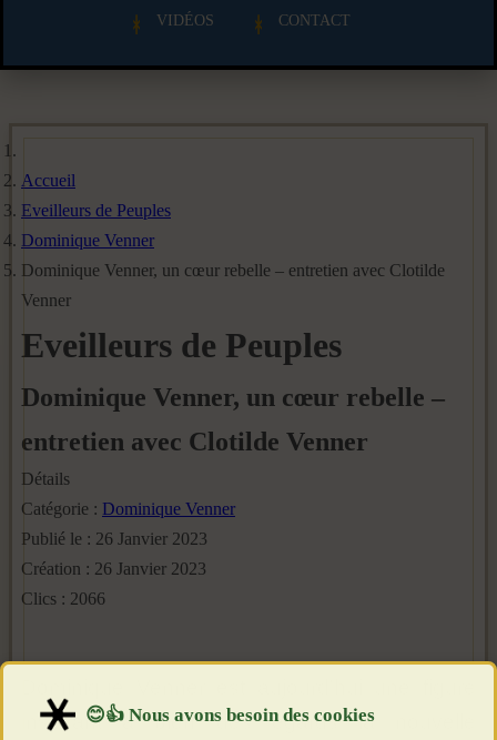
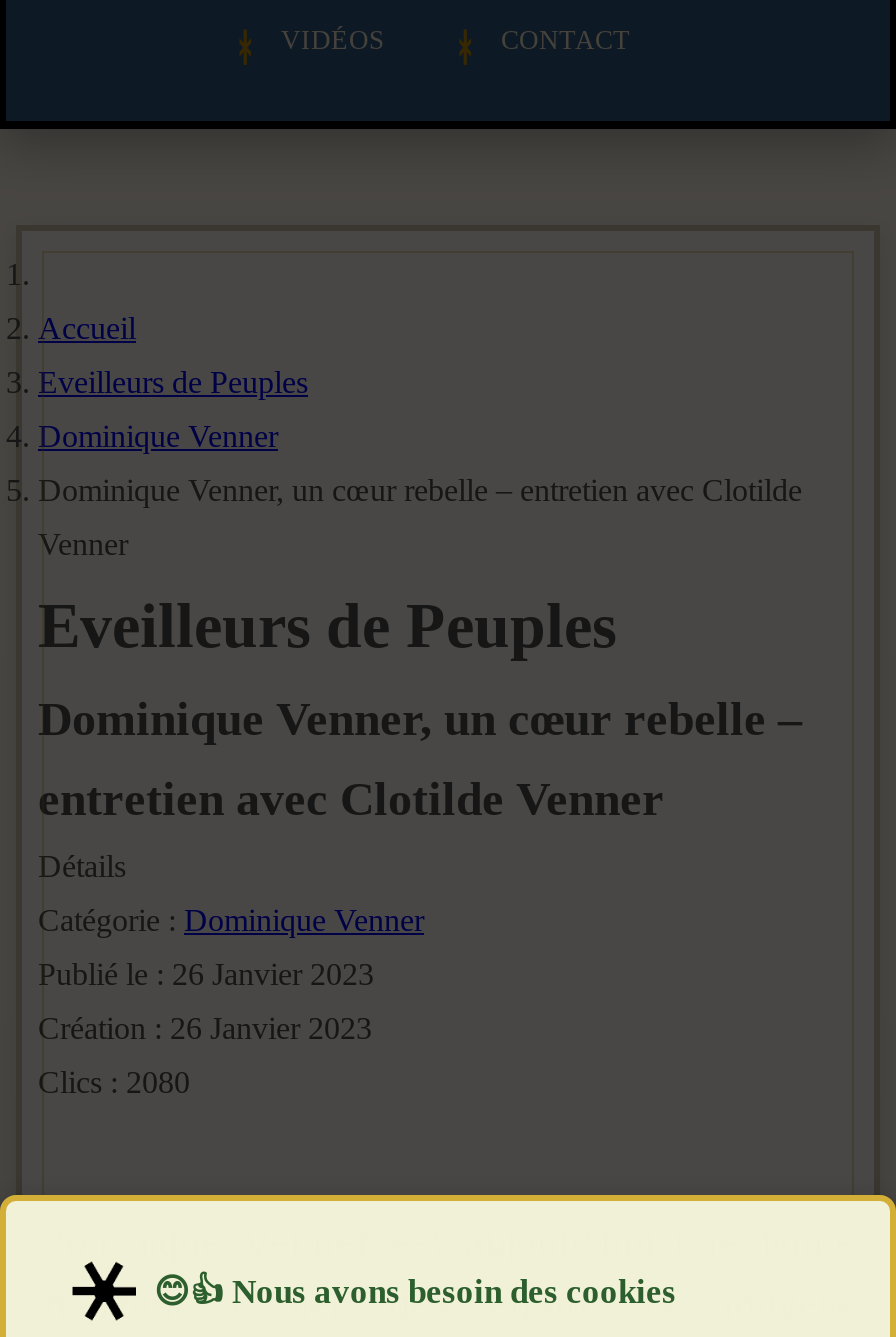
[21,589,105,608] Clics : 2066 -> [38,1065,190,1099] Clics : 2080

